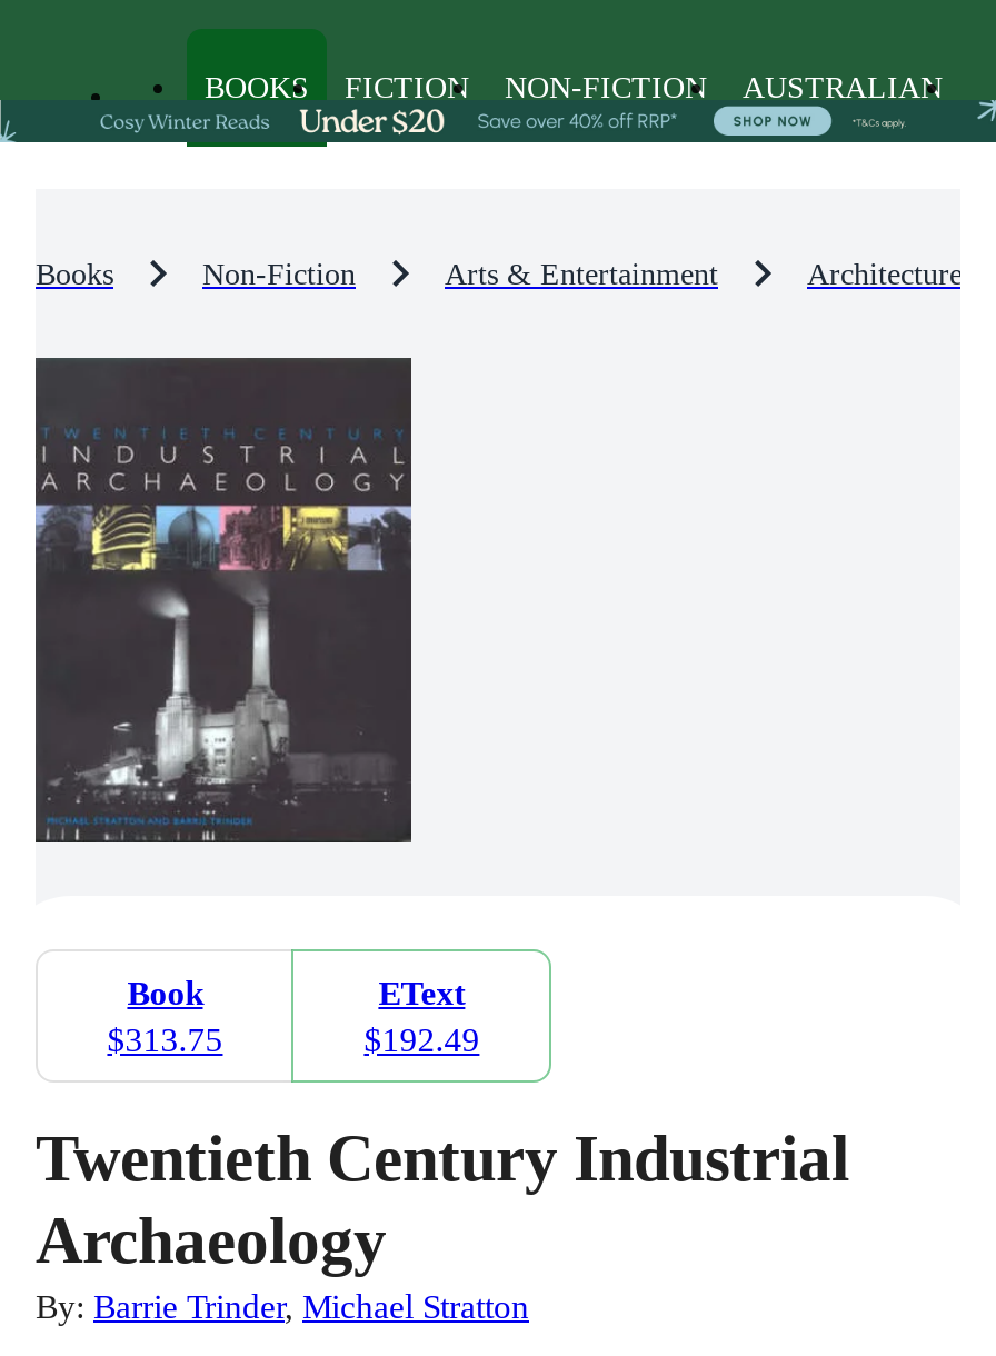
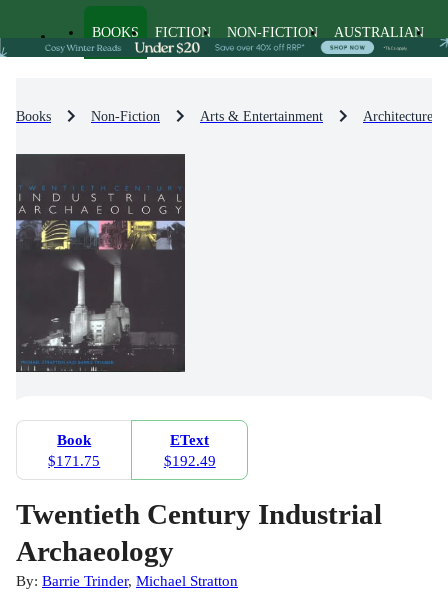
[107,1020,223,1057] $313.75 -> [48,452,100,469] $171.75

